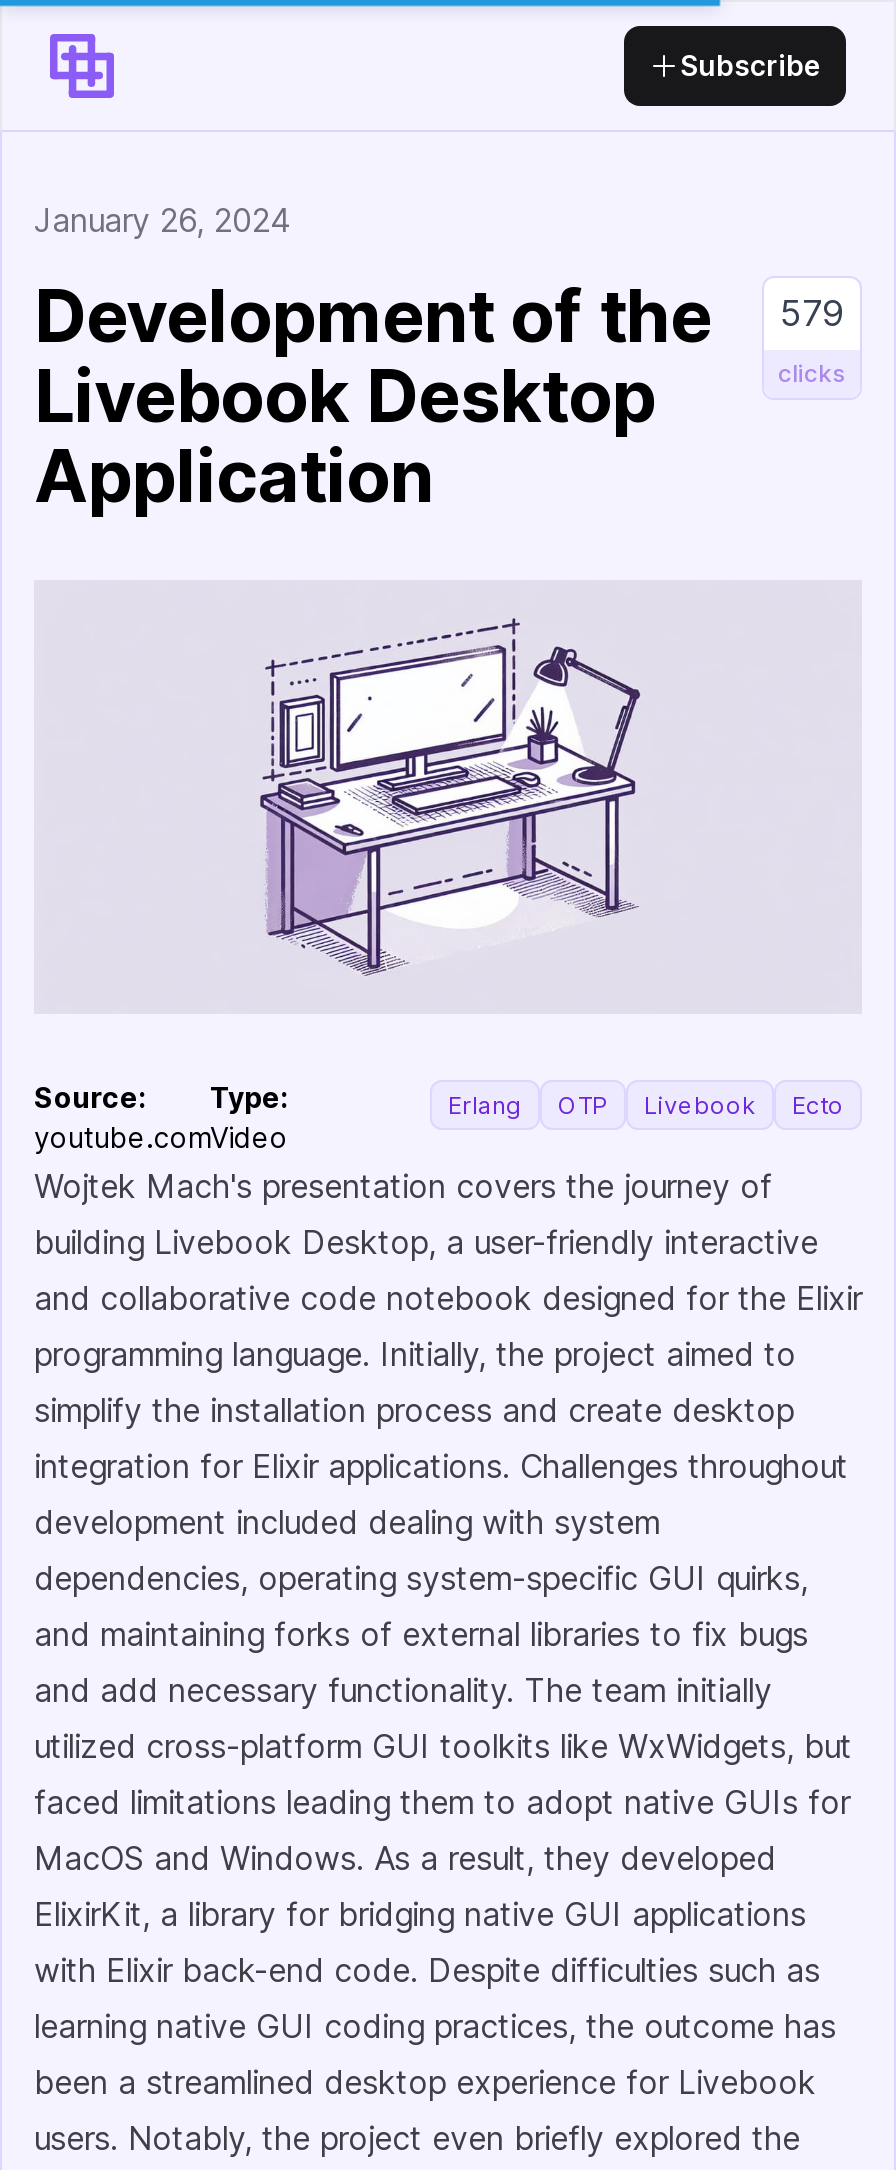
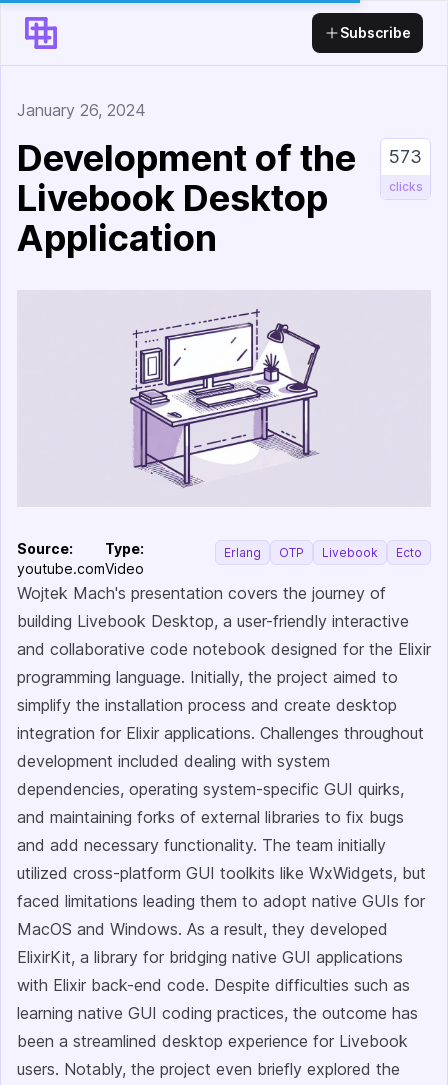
[34,272,844,360] Development of the 579 -> [17,136,422,180] Development of the 573

